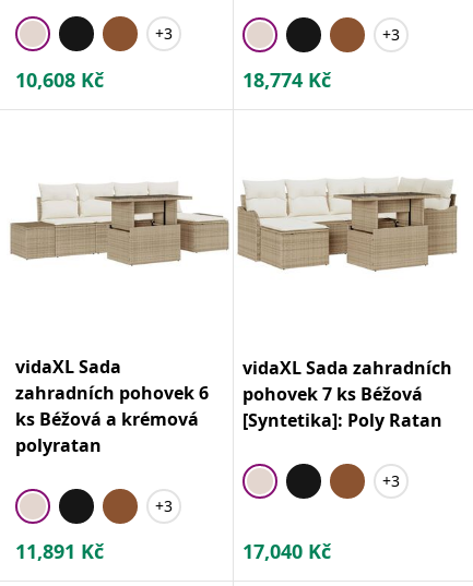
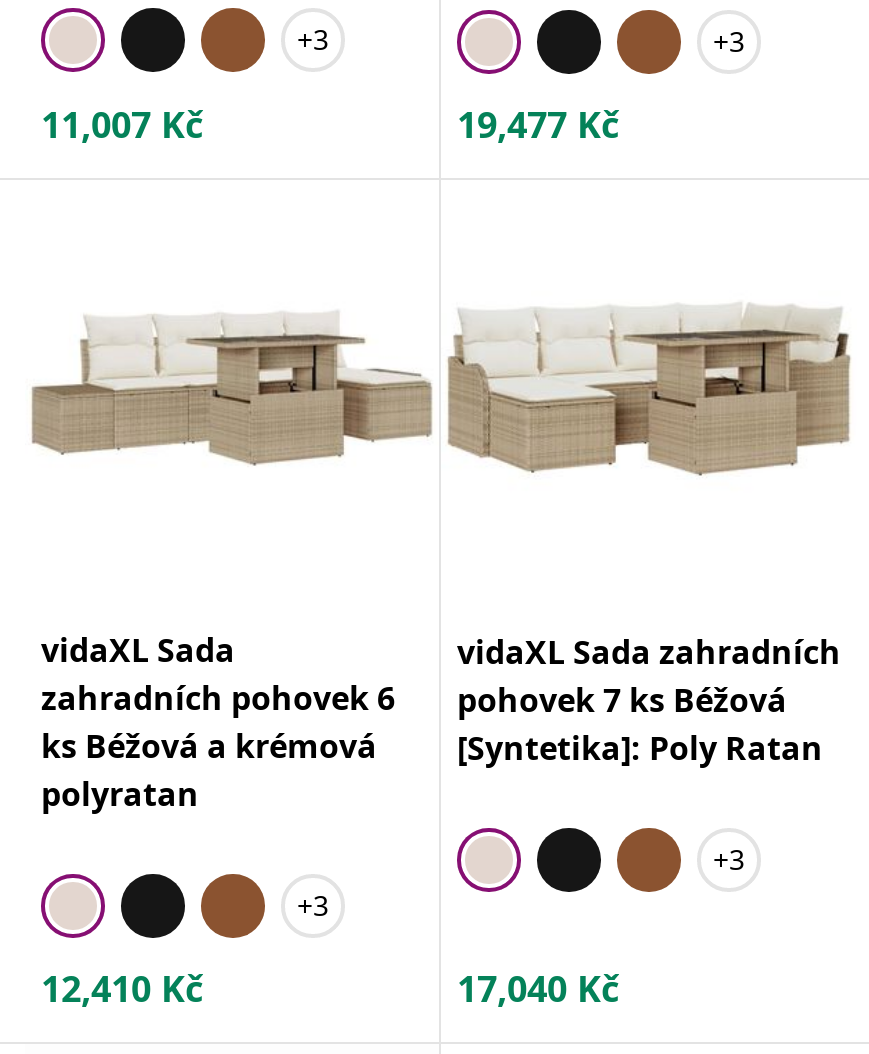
[15,66,104,92] 10,608 Kč -> [41,99,203,147] 11,007 Kč
[243,66,331,92] 18,774 Kč -> [457,99,619,147] 19,477 Kč
[15,538,104,564] 11,891 Kč -> [41,963,203,1011] 12,410 Kč

